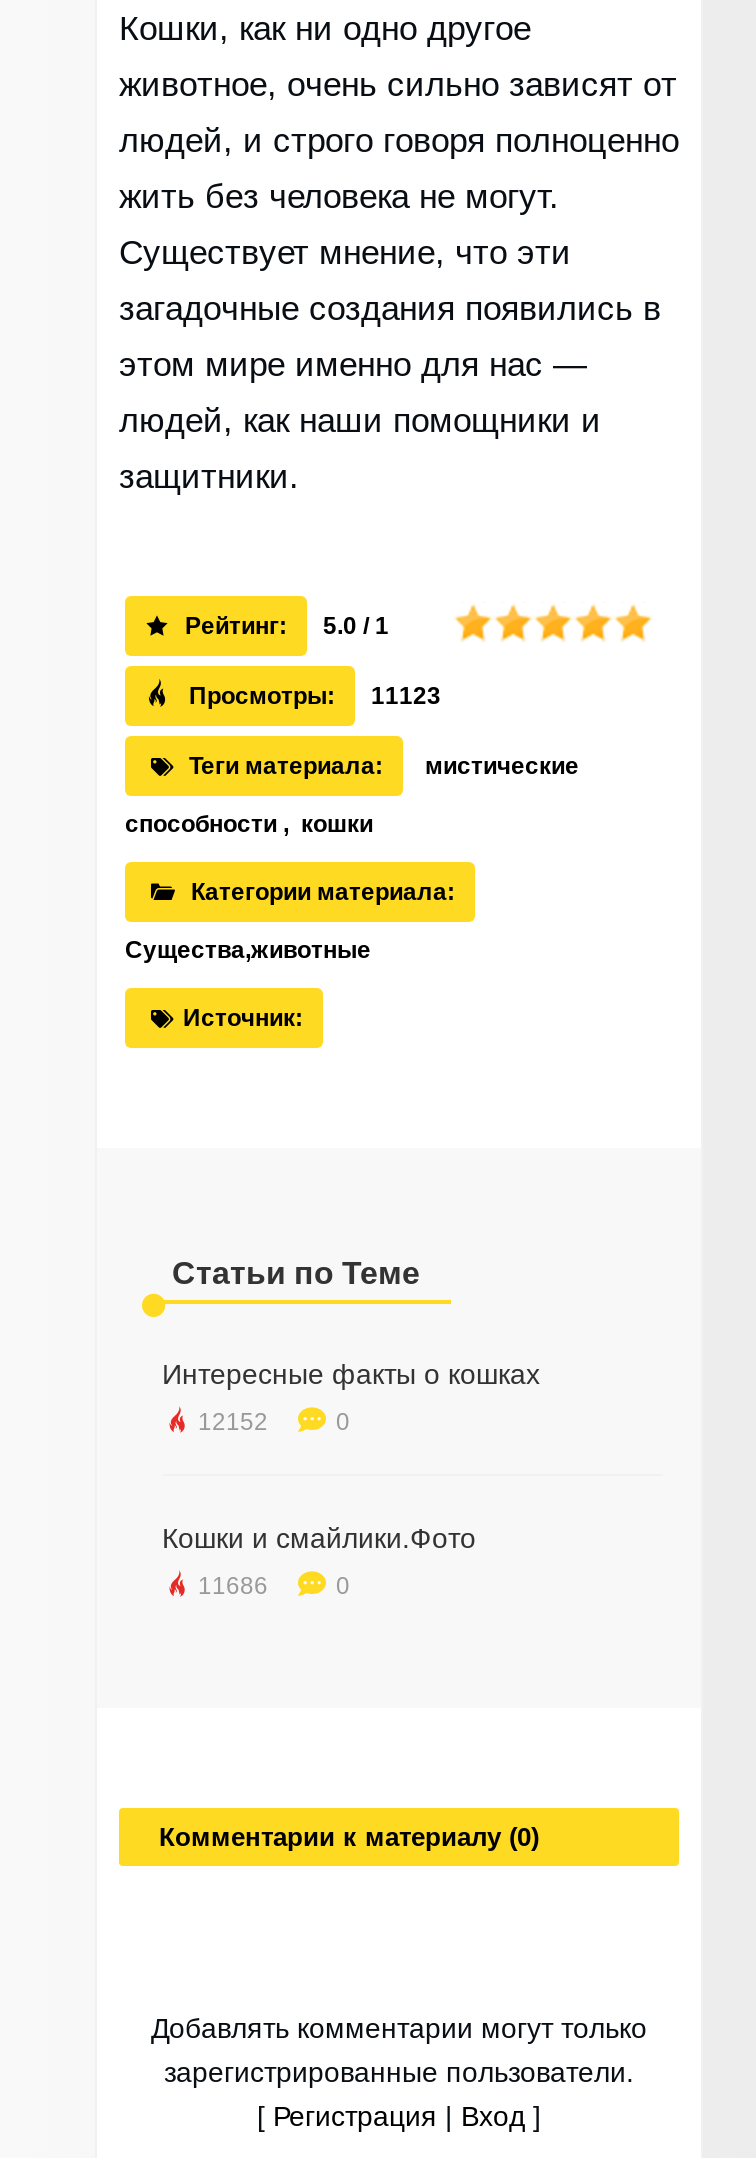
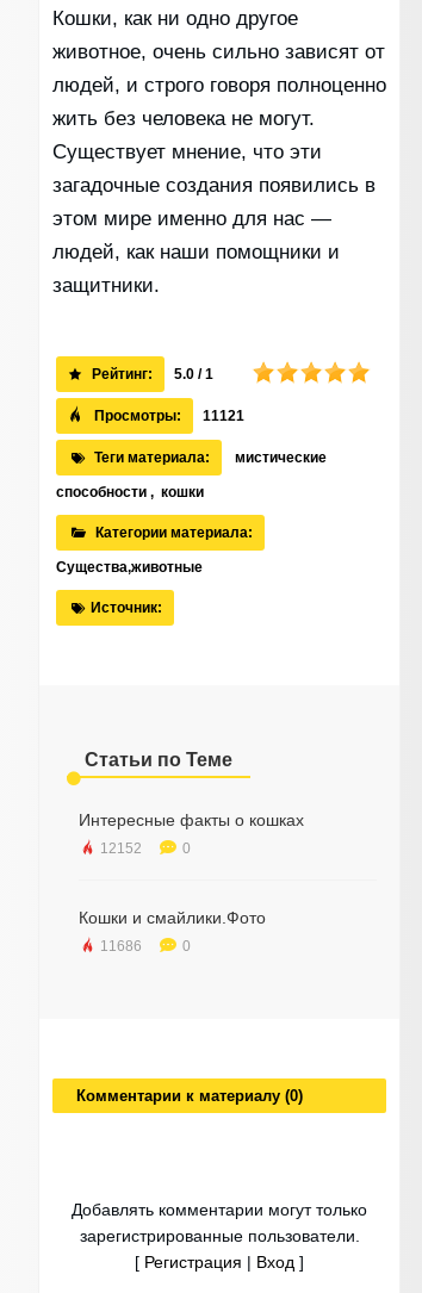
[183,683,441,711] Просмотры: 11123 -> [91,408,244,425] Просмотры: 11121

